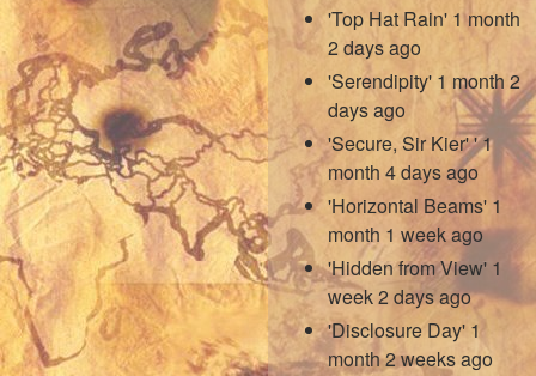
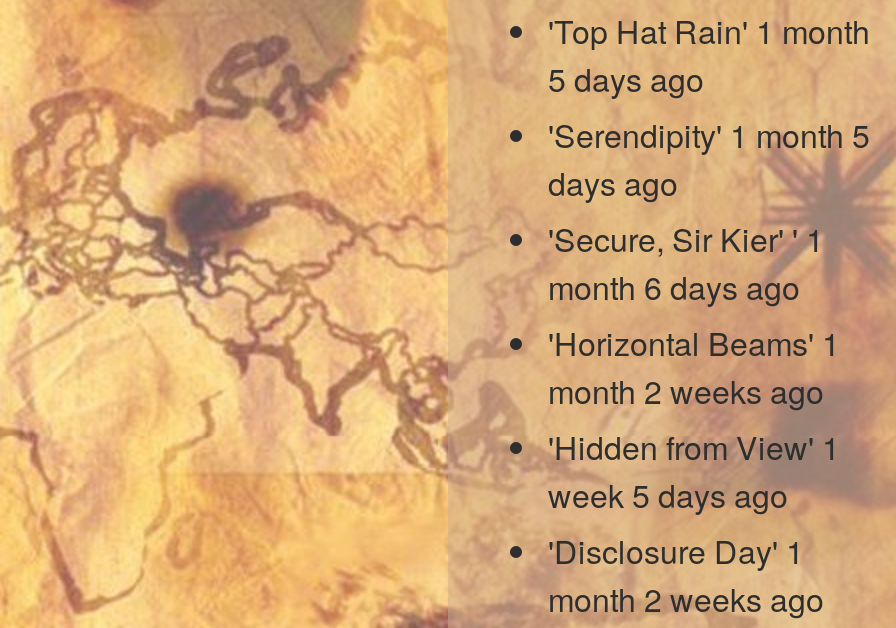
[328,33,421,61] 2 days ago -> [548,55,704,101] 5 days ago
[328,67,520,94] 'Serendipity' 1 month 2 -> [548,111,870,157] 'Serendipity' 1 month 5
[328,158,479,185] month 4 days ago -> [548,263,800,309] month 6 days ago
[328,220,483,248] month 1 week ago -> [548,367,824,413] month 2 weeks ago
[328,282,471,310] week 2 days ago -> [548,471,788,517] week 5 days ago

